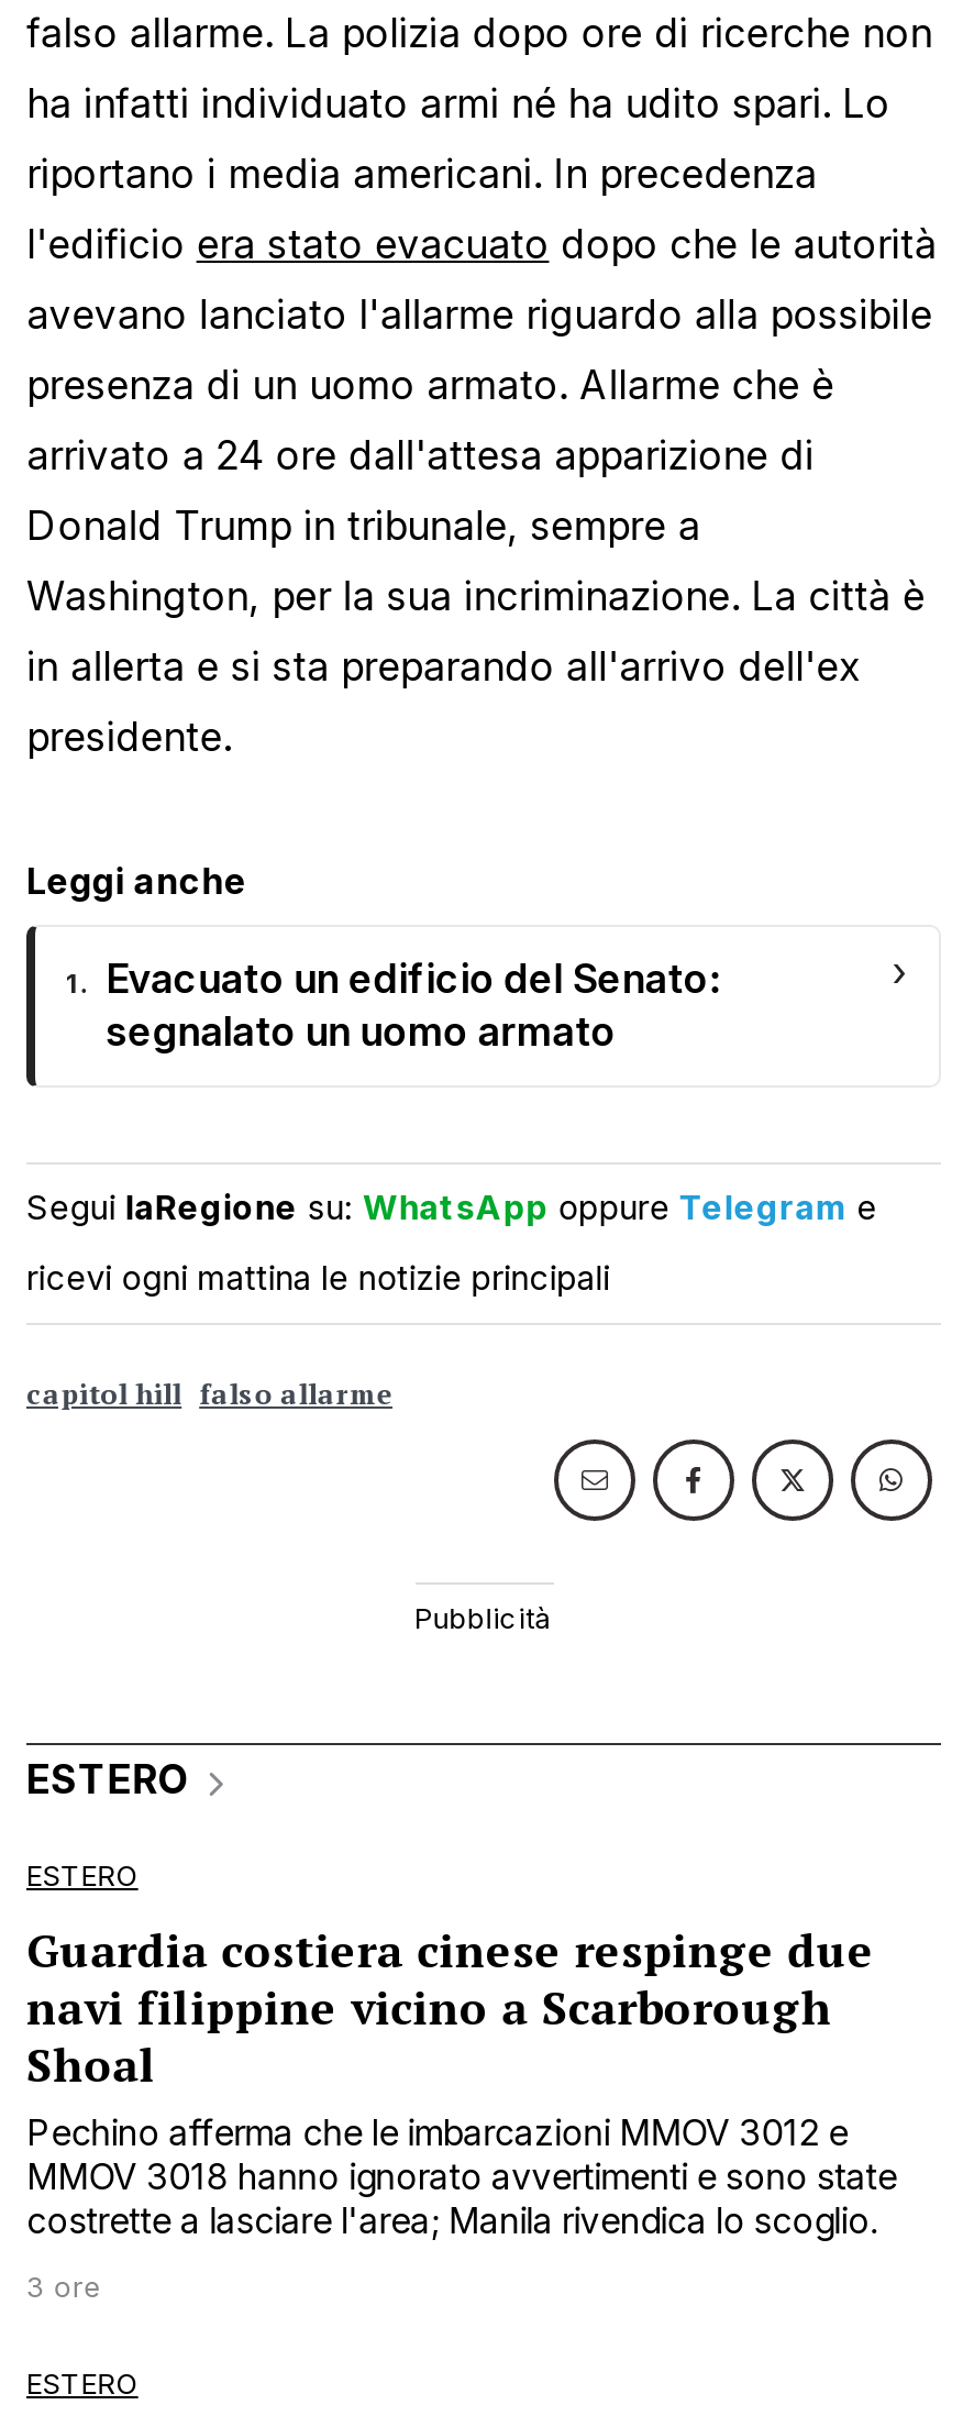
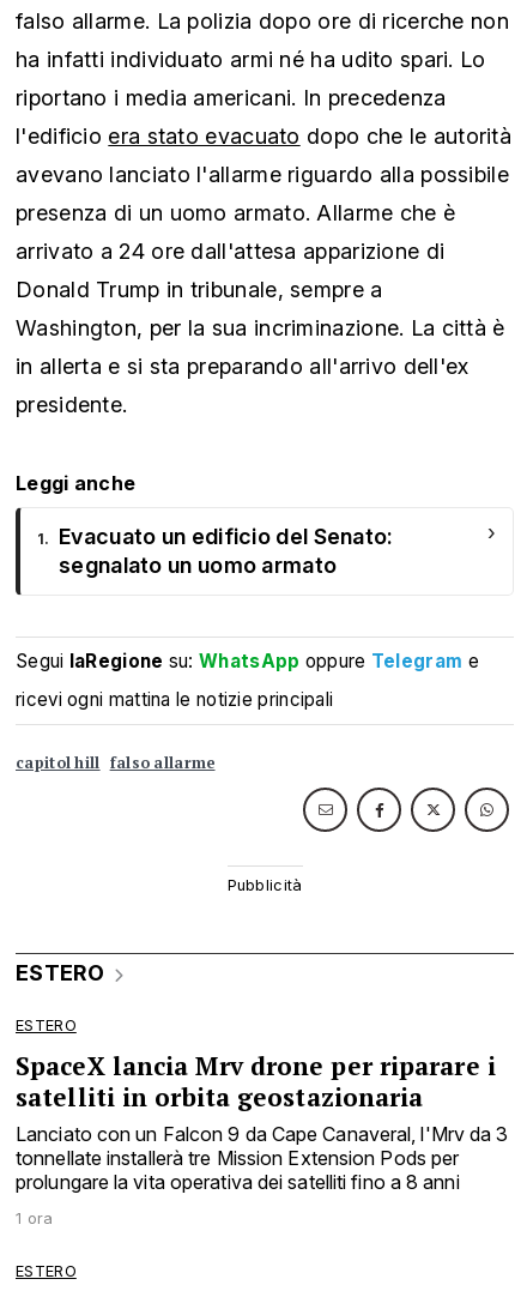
[26,1920,897,2243] Guardia costiera cinese respinge due | navi filippine vicino a Scarborough | Shoal | Pechino afferma che le imbarcazioni MMOV 3012 e | MMOV 3018 hanno ignorato avvertimenti e sono state | costrette a lasciare l'area; Manila rivendica lo scoglio. -> [16,1049,508,1194] SpaceX lancia Mrv drone per riparare i | satelliti in orbita geostazionaria | Lanciato con un Falcon 9 da Cape Canaveral, l'Mrv da 3 | tonnellate installerà tre Mission Extension Pods per | prolungare la vita operativa dei satelliti fino a 8 anni
[26,2272,102,2305] 3 ore -> [16,1210,53,1228] 1 ora

